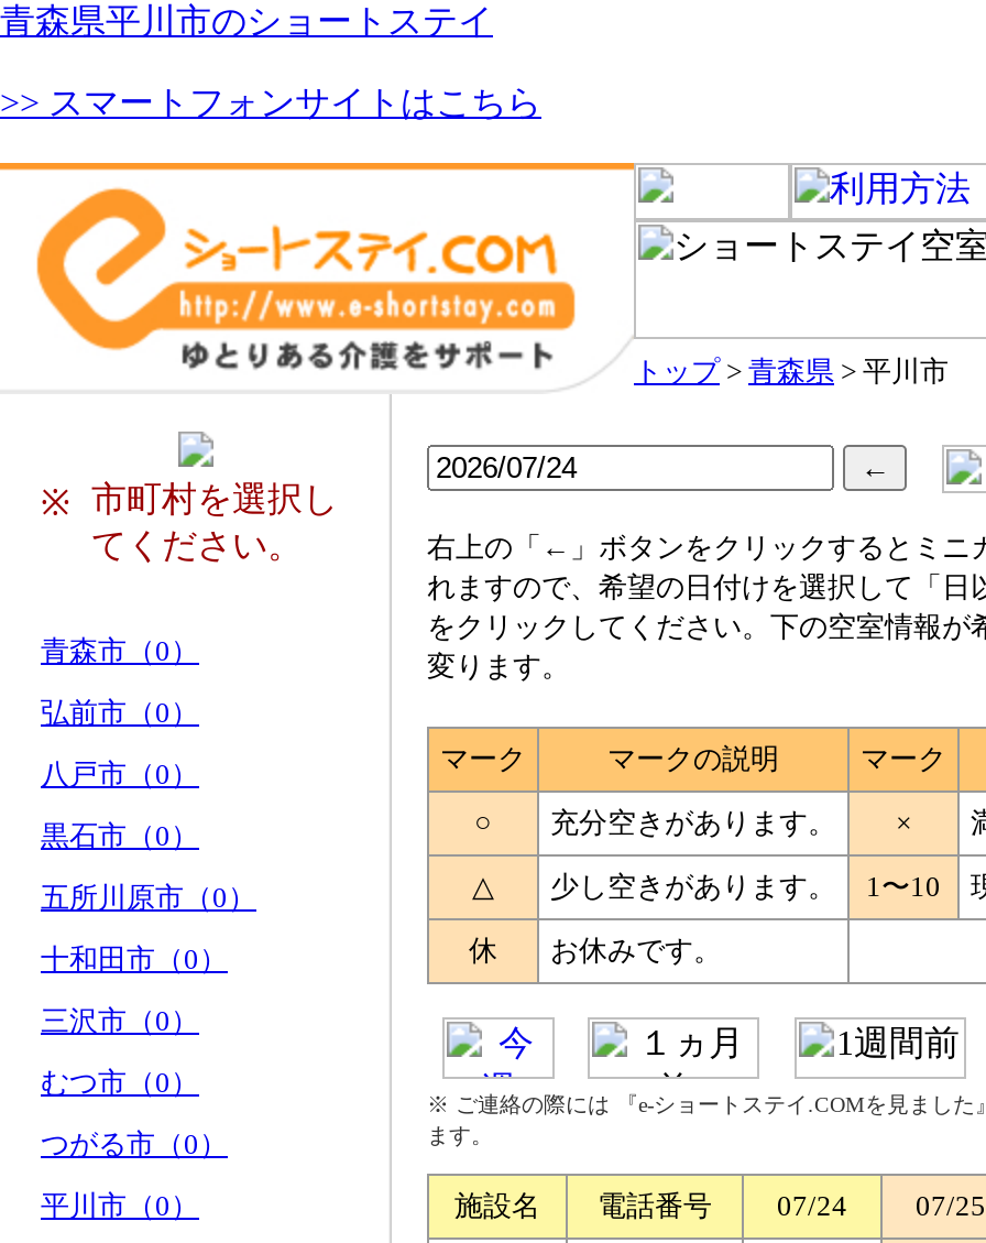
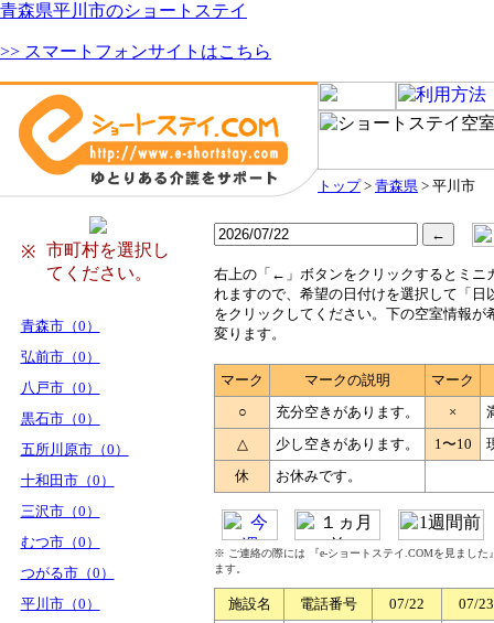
[777,1189,986,1222] 07/24 | 07/25 -> [389,595,494,612] 07/22 | 07/23

